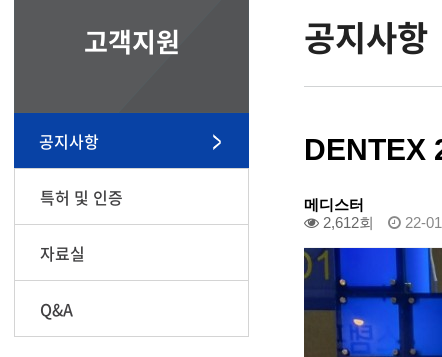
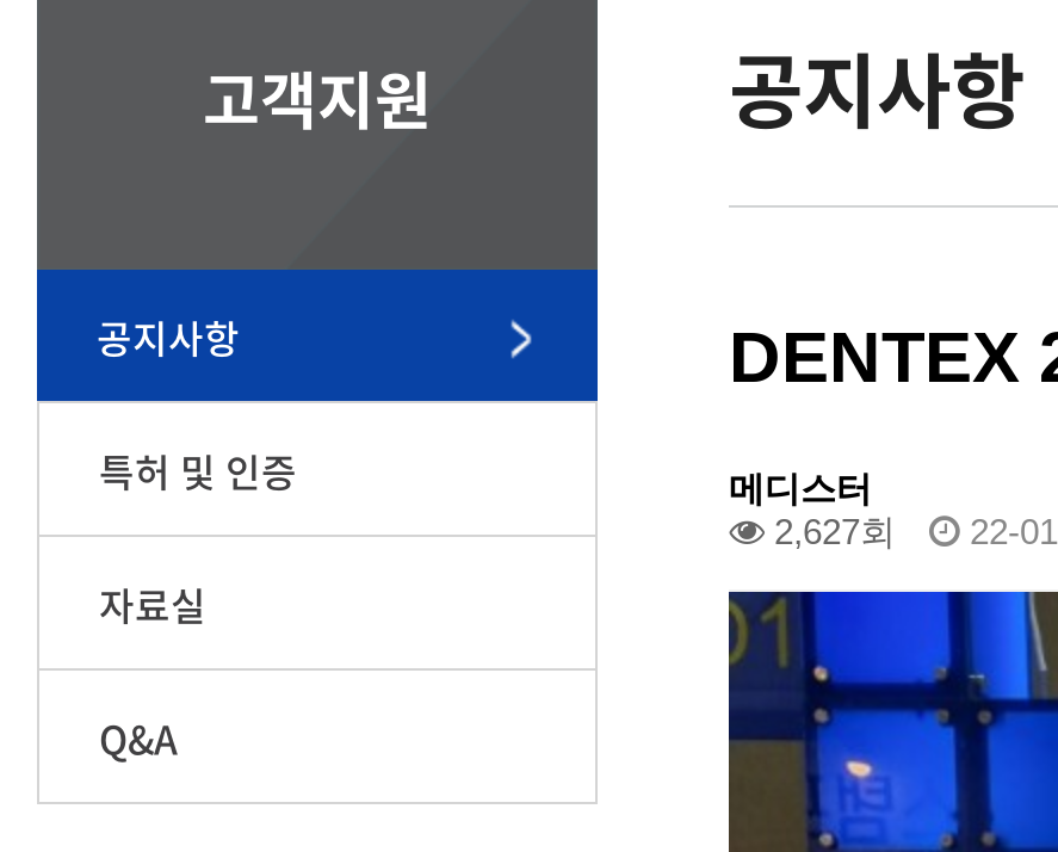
[319,214,374,231] 2,612회 -> [765,511,896,551] 2,627회

